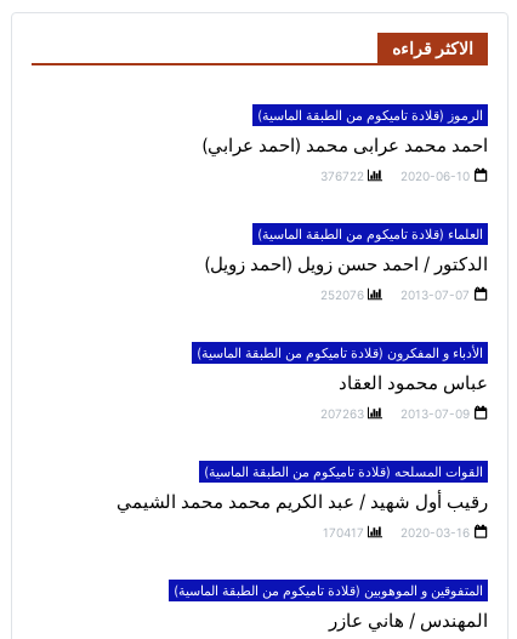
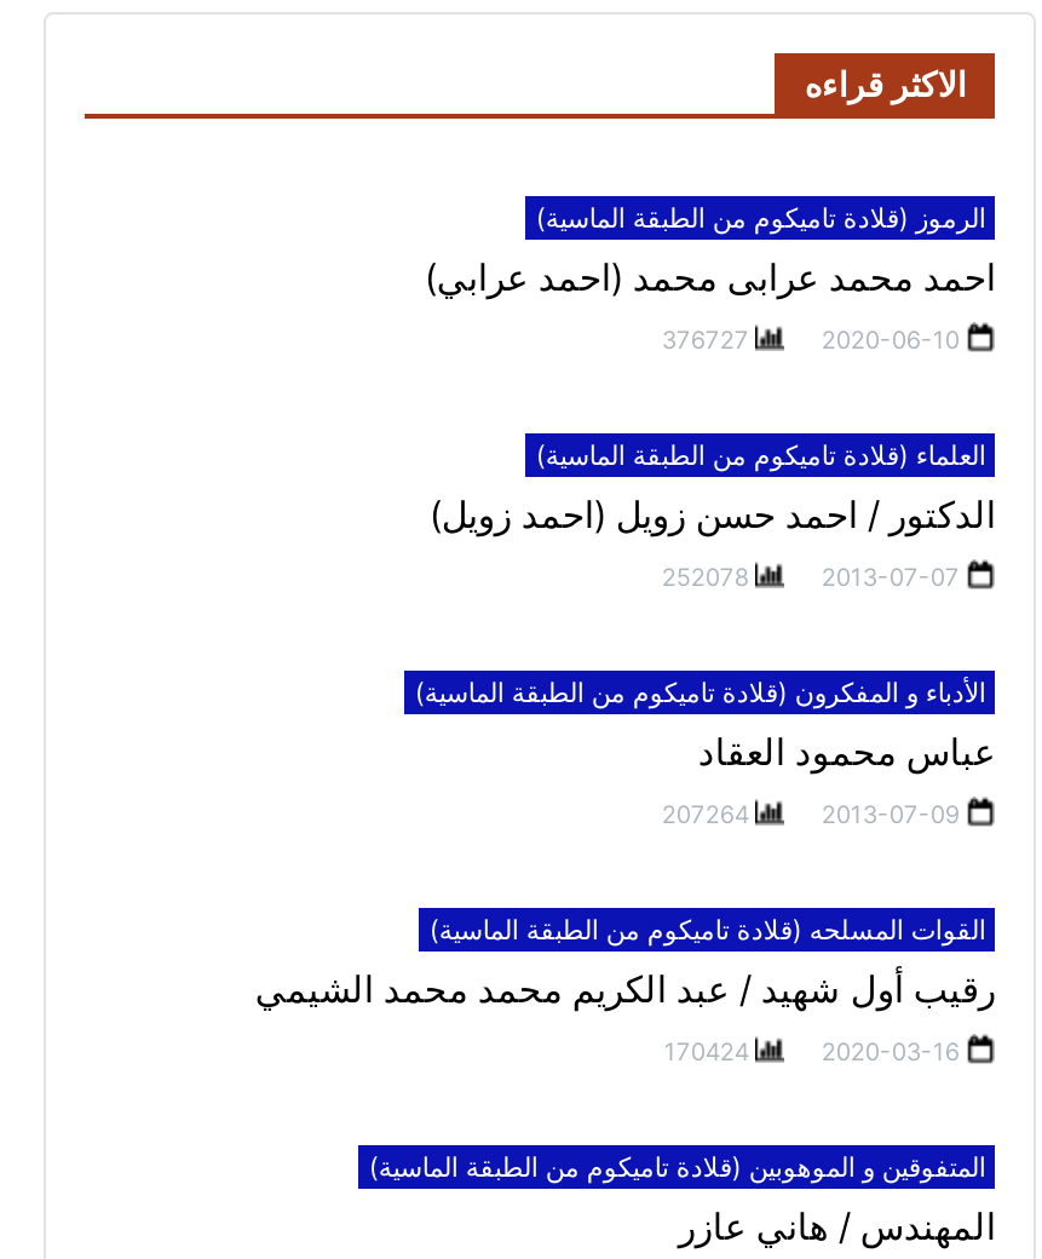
[321,168,364,183] 376722 -> [662,324,749,353] 376727
[321,287,364,302] 252076 -> [662,561,749,590] 252078
[321,406,364,420] 207263 -> [662,798,749,827] 207264
[323,525,364,539] 170417 -> [664,1036,749,1065] 170424

